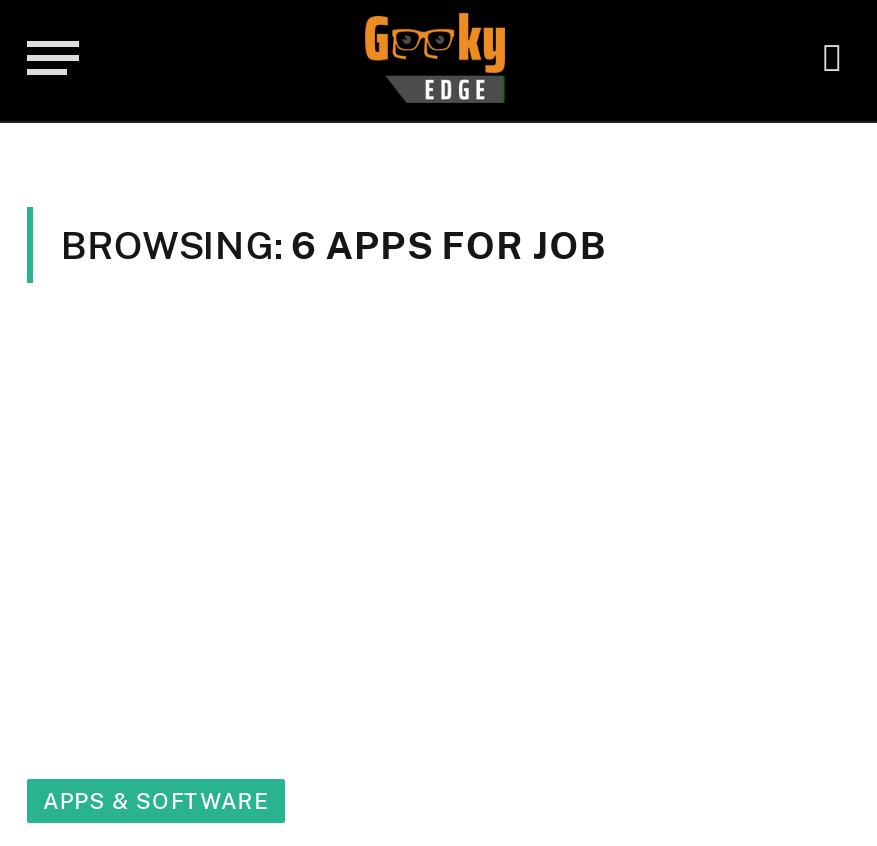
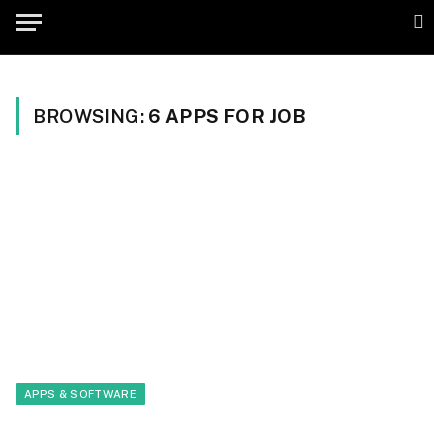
[363,11,507,103] [image] -> none

